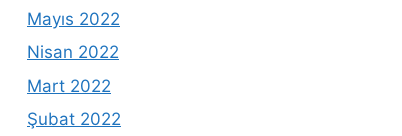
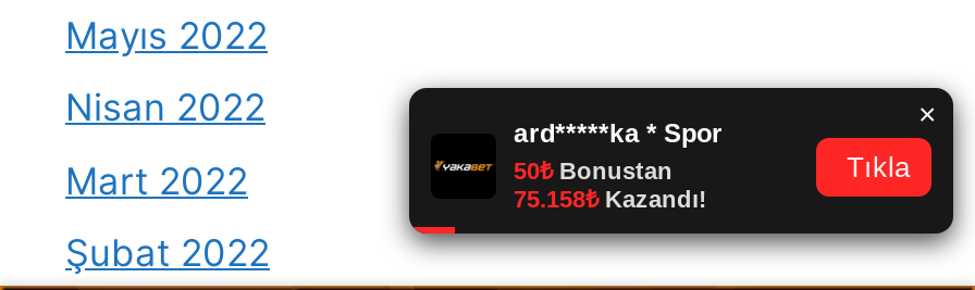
none -> [396,84,966,255] [image]

